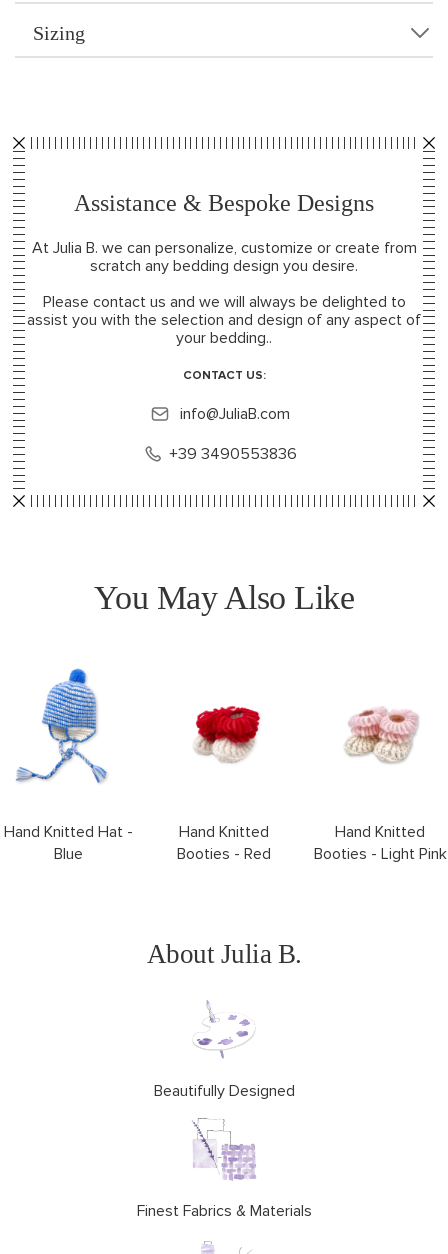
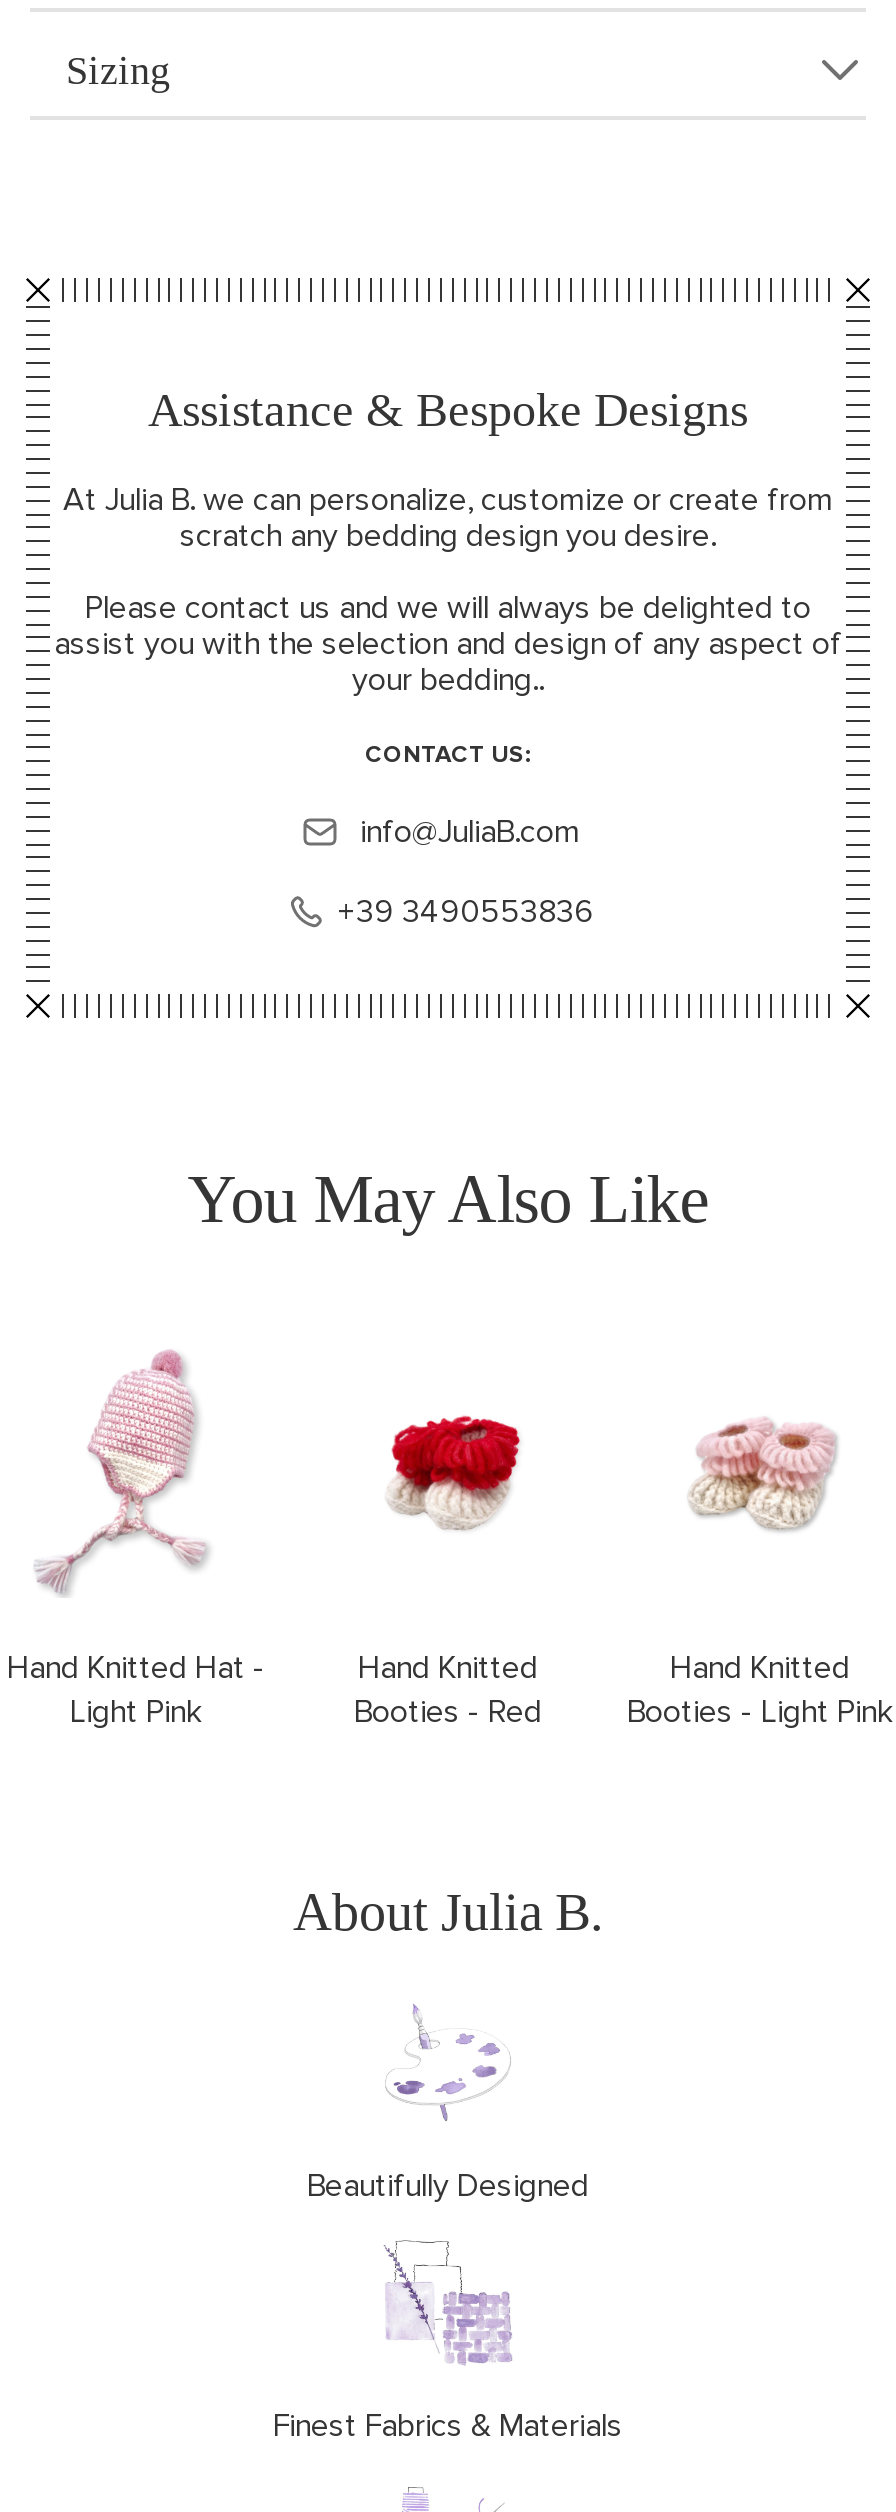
[15,668,108,796] [image] -> [34,1342,214,1598] [image]
[53,844,82,864] Blue -> [70,1692,202,1732] Light Pink

